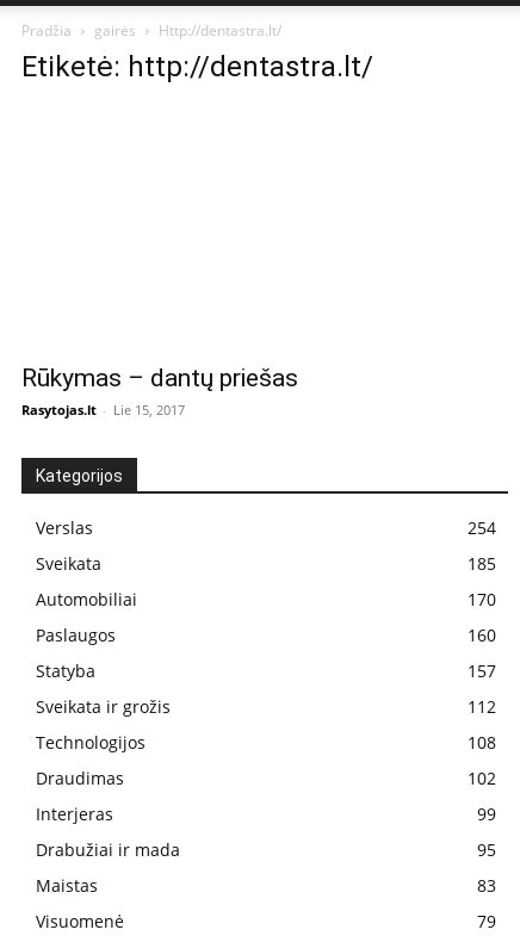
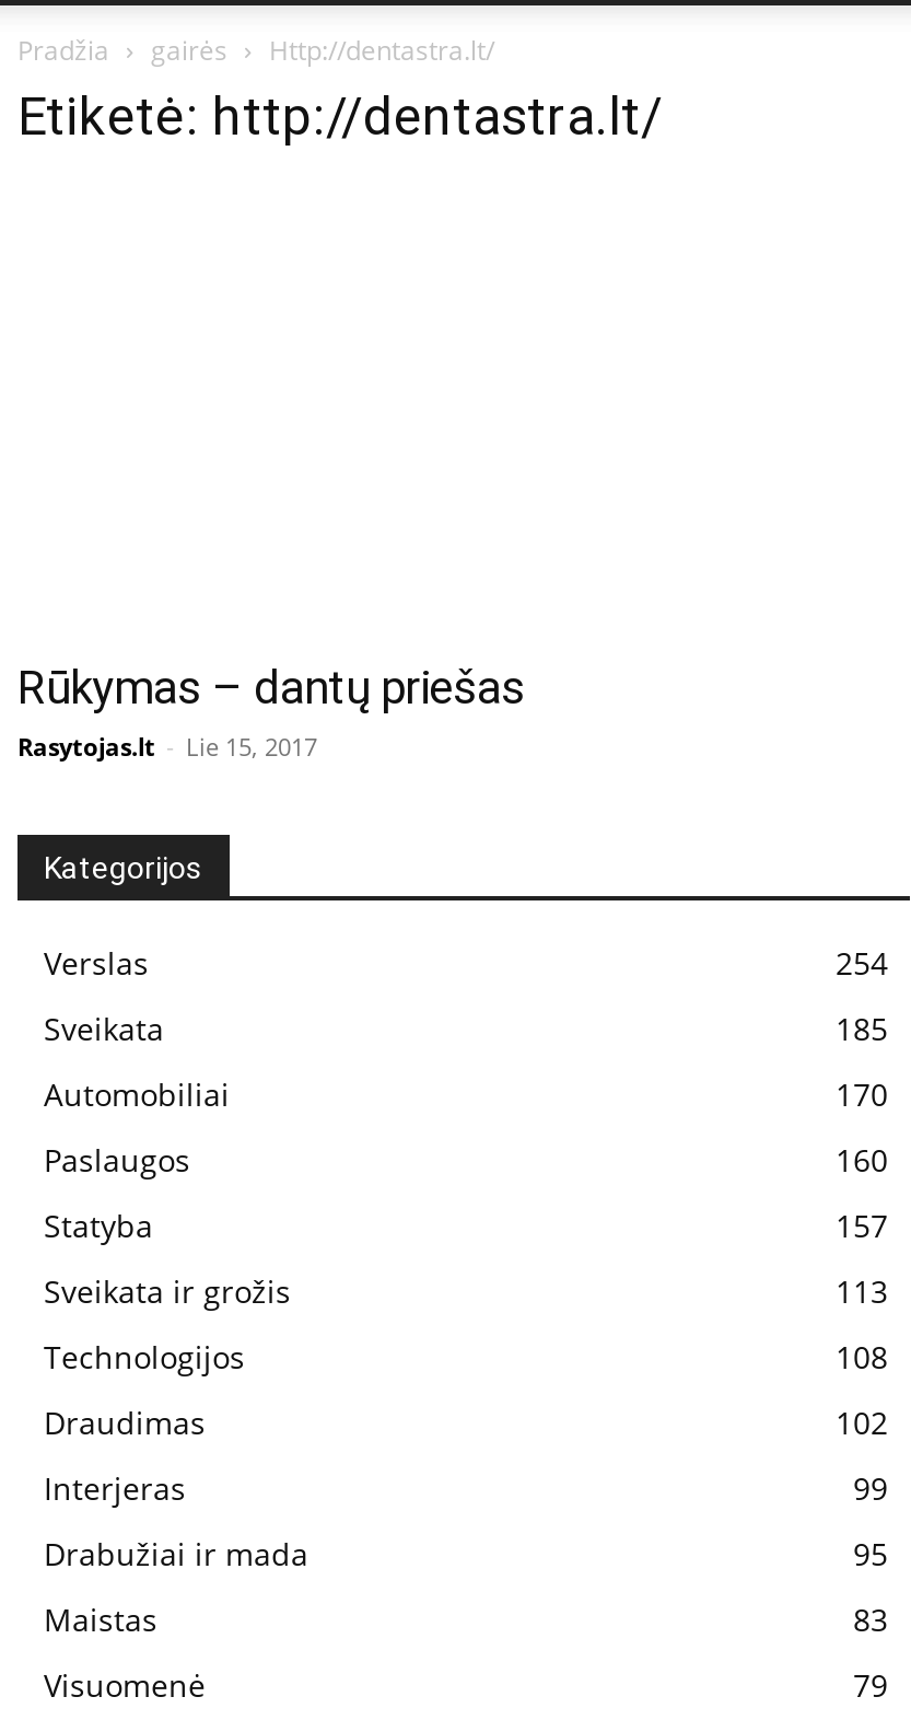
[468,696,496,718] 112 -> [836,1271,888,1313] 113

